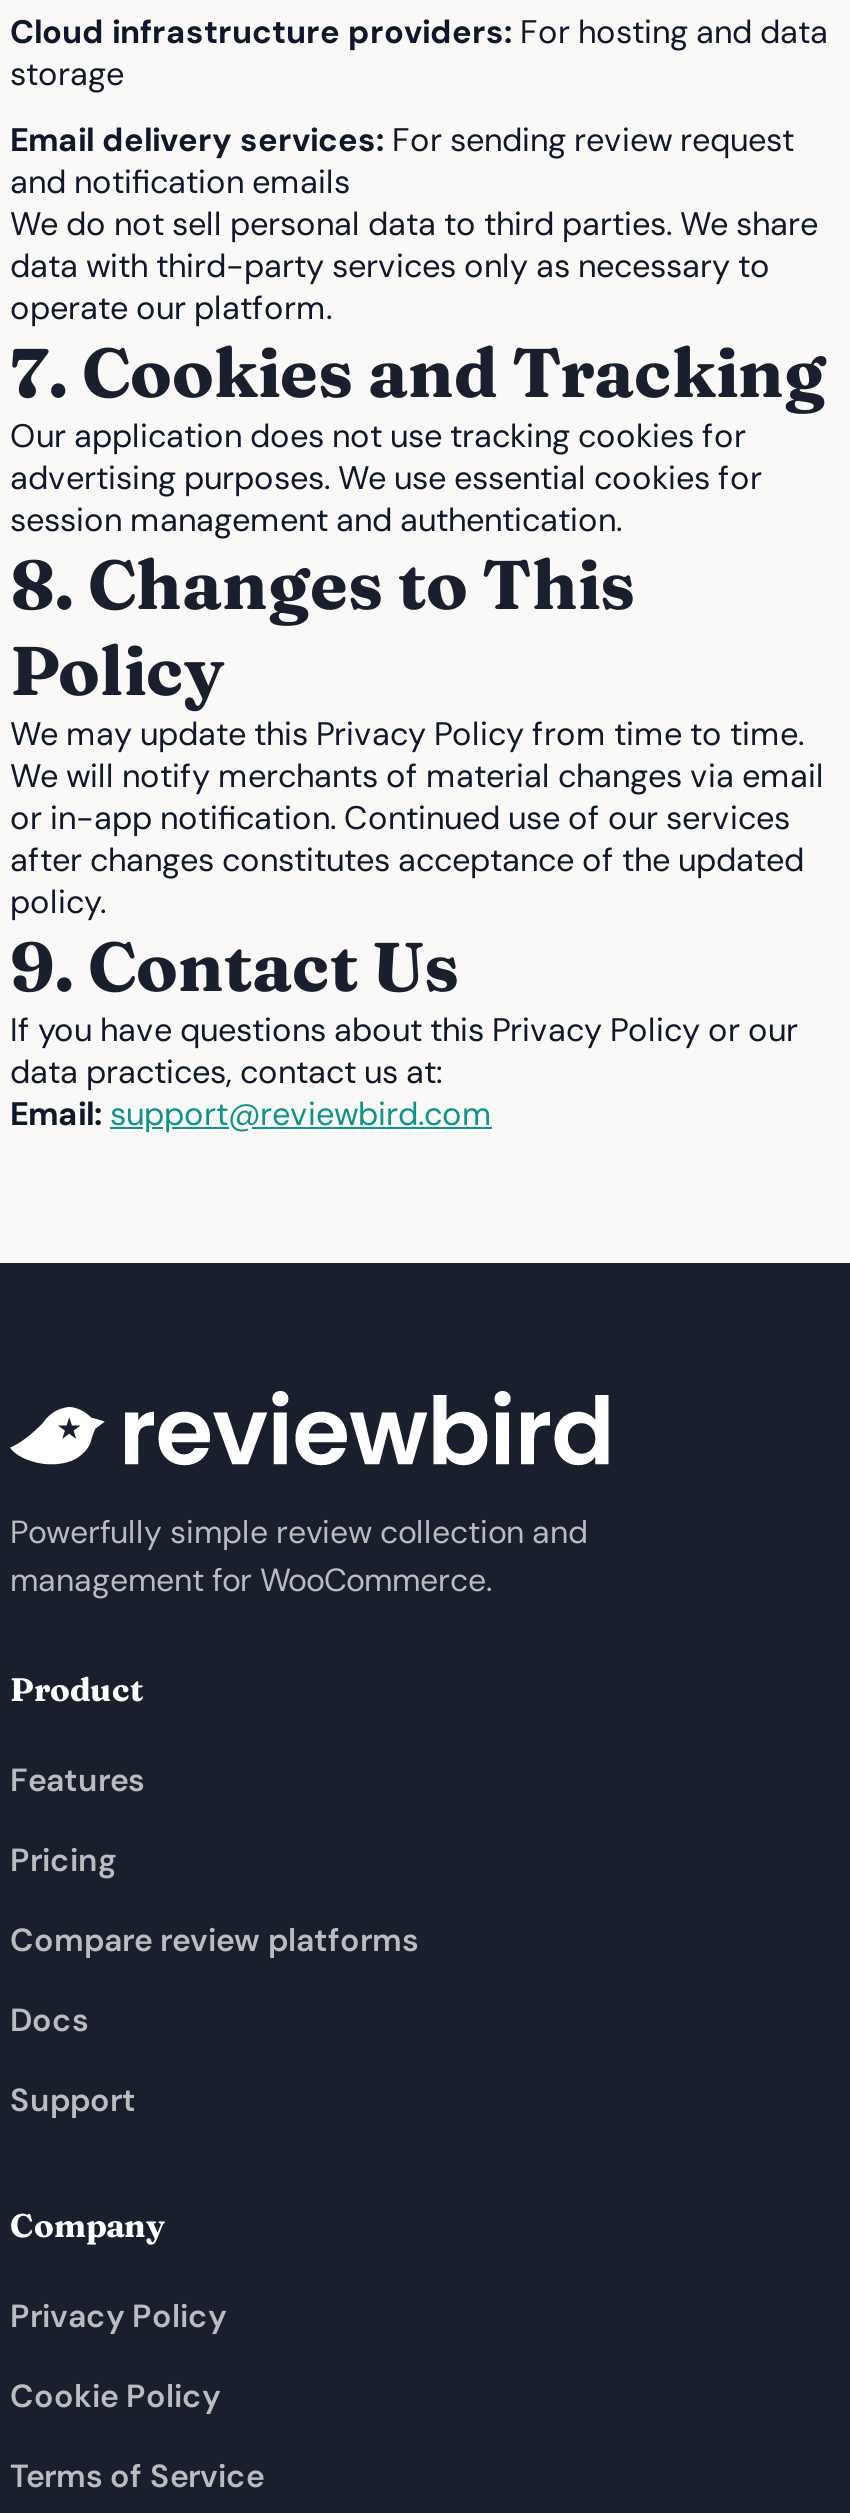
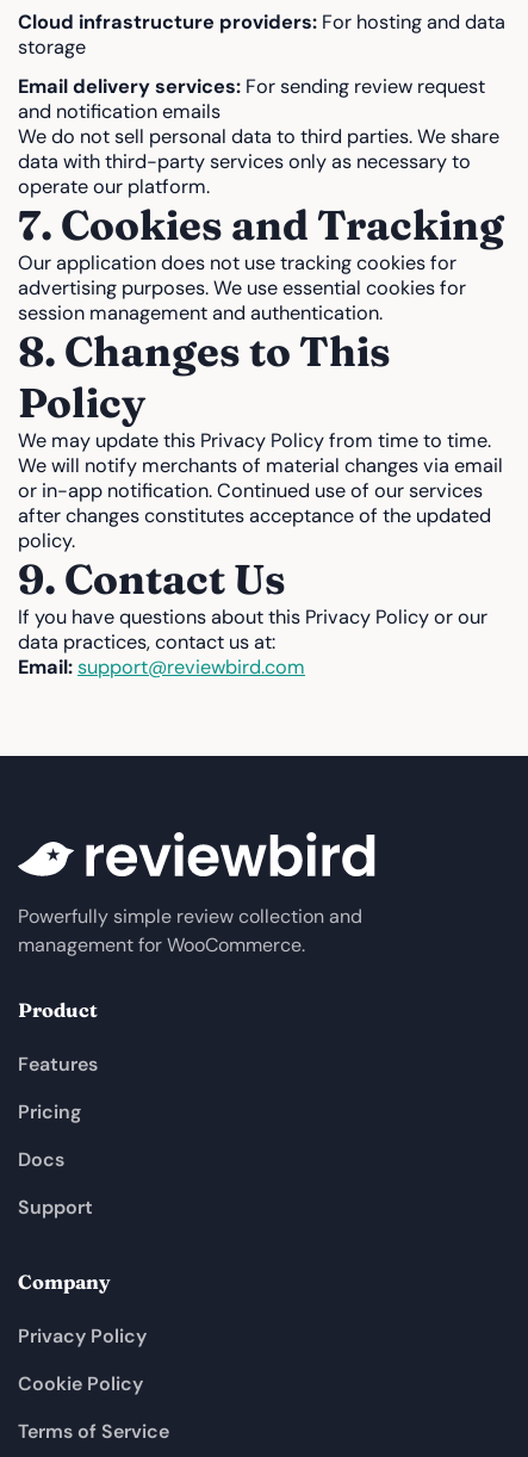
[10,1919,418,1961] Compare review platforms -> none

